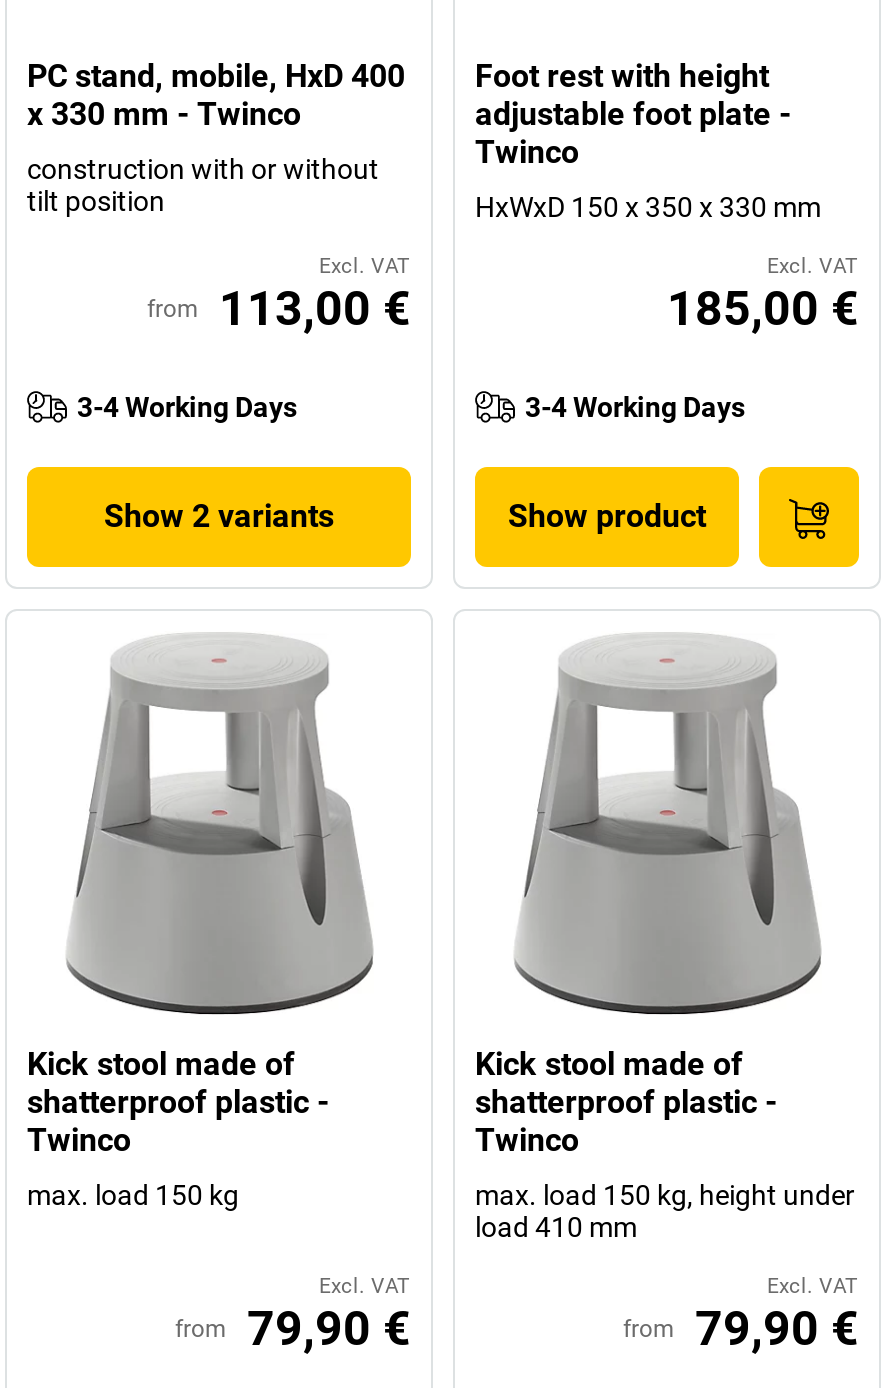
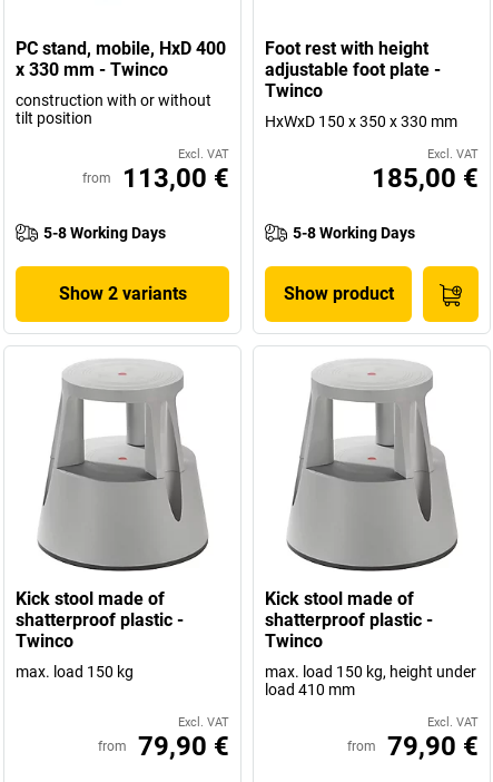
[77,391,297,423] 3-4 Working Days -> [43,224,166,242] 5-8 Working Days
[525,391,745,423] 3-4 Working Days -> [293,224,415,242] 5-8 Working Days

